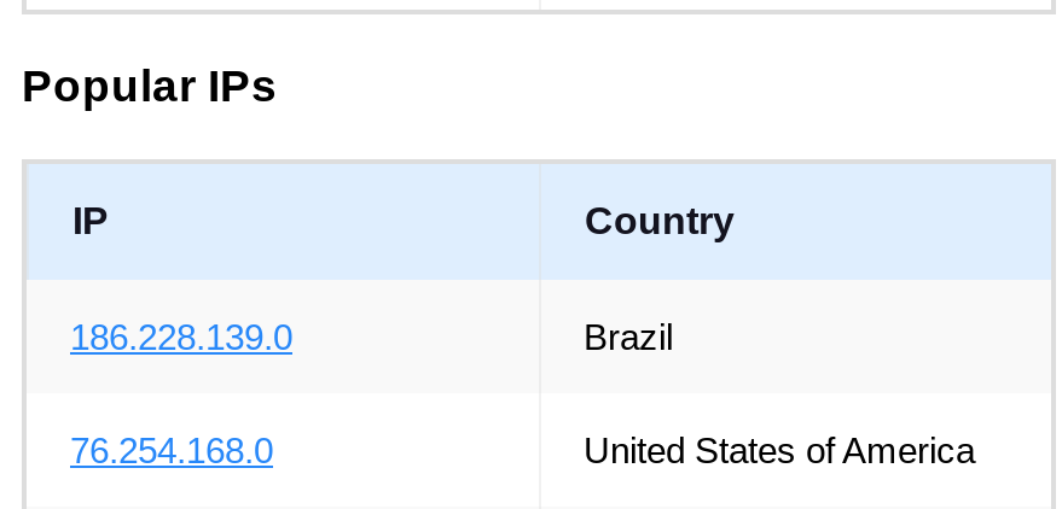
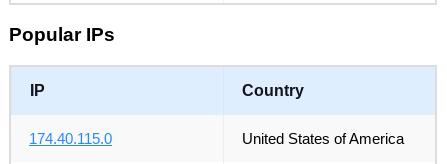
[70,316,673,470] 186.228.139.0 | Brazil | 76.254.168.0 -> [29,130,112,147] 174.40.115.0

